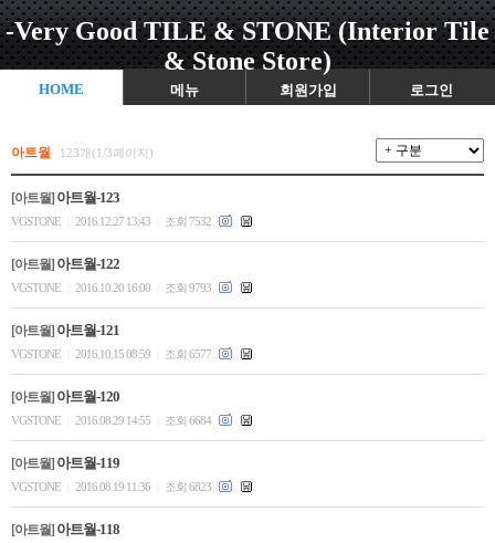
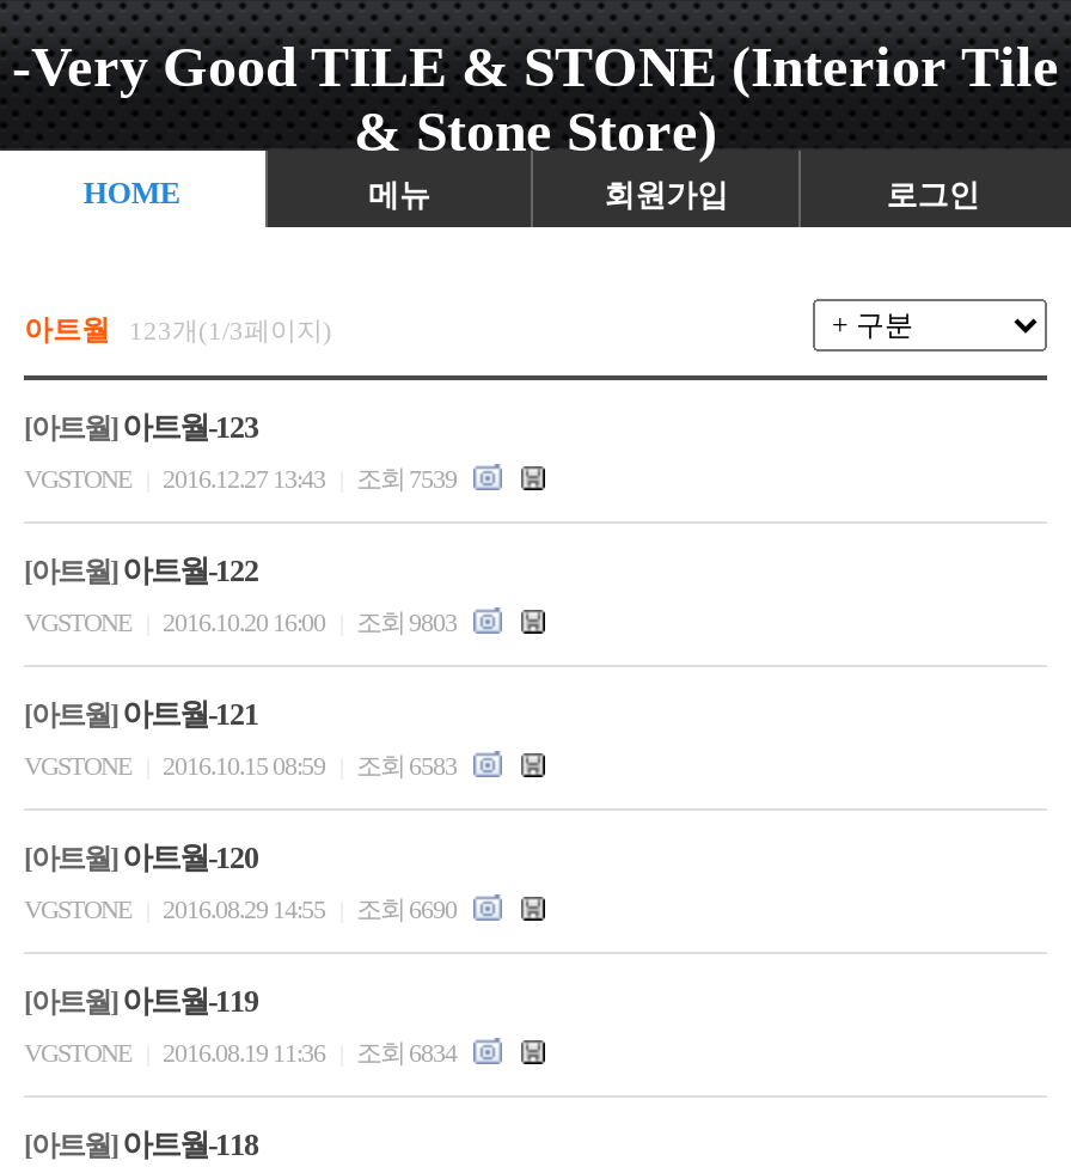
[11,215,213,228] VGSTONE 2016.12.27 13:43 조회 7532 -> [24,464,461,493] VGSTONE 2016.12.27 13:43 조회 7539
[11,281,213,294] VGSTONE 2016.10.20 16:00 조회 9793 -> [24,607,461,636] VGSTONE 2016.10.20 16:00 조회 9803
[11,347,213,361] VGSTONE 2016.10.15 08:59 조회 6577 -> [24,751,461,780] VGSTONE 2016.10.15 08:59 조회 6583
[11,414,213,427] VGSTONE 2016.08.29 14:55 조회 6684 -> [24,894,461,923] VGSTONE 2016.08.29 14:55 조회 6690
[11,480,213,493] VGSTONE 2016.08.19 11:36 조회 6823 -> [24,1038,461,1067] VGSTONE 2016.08.19 11:36 조회 6834

